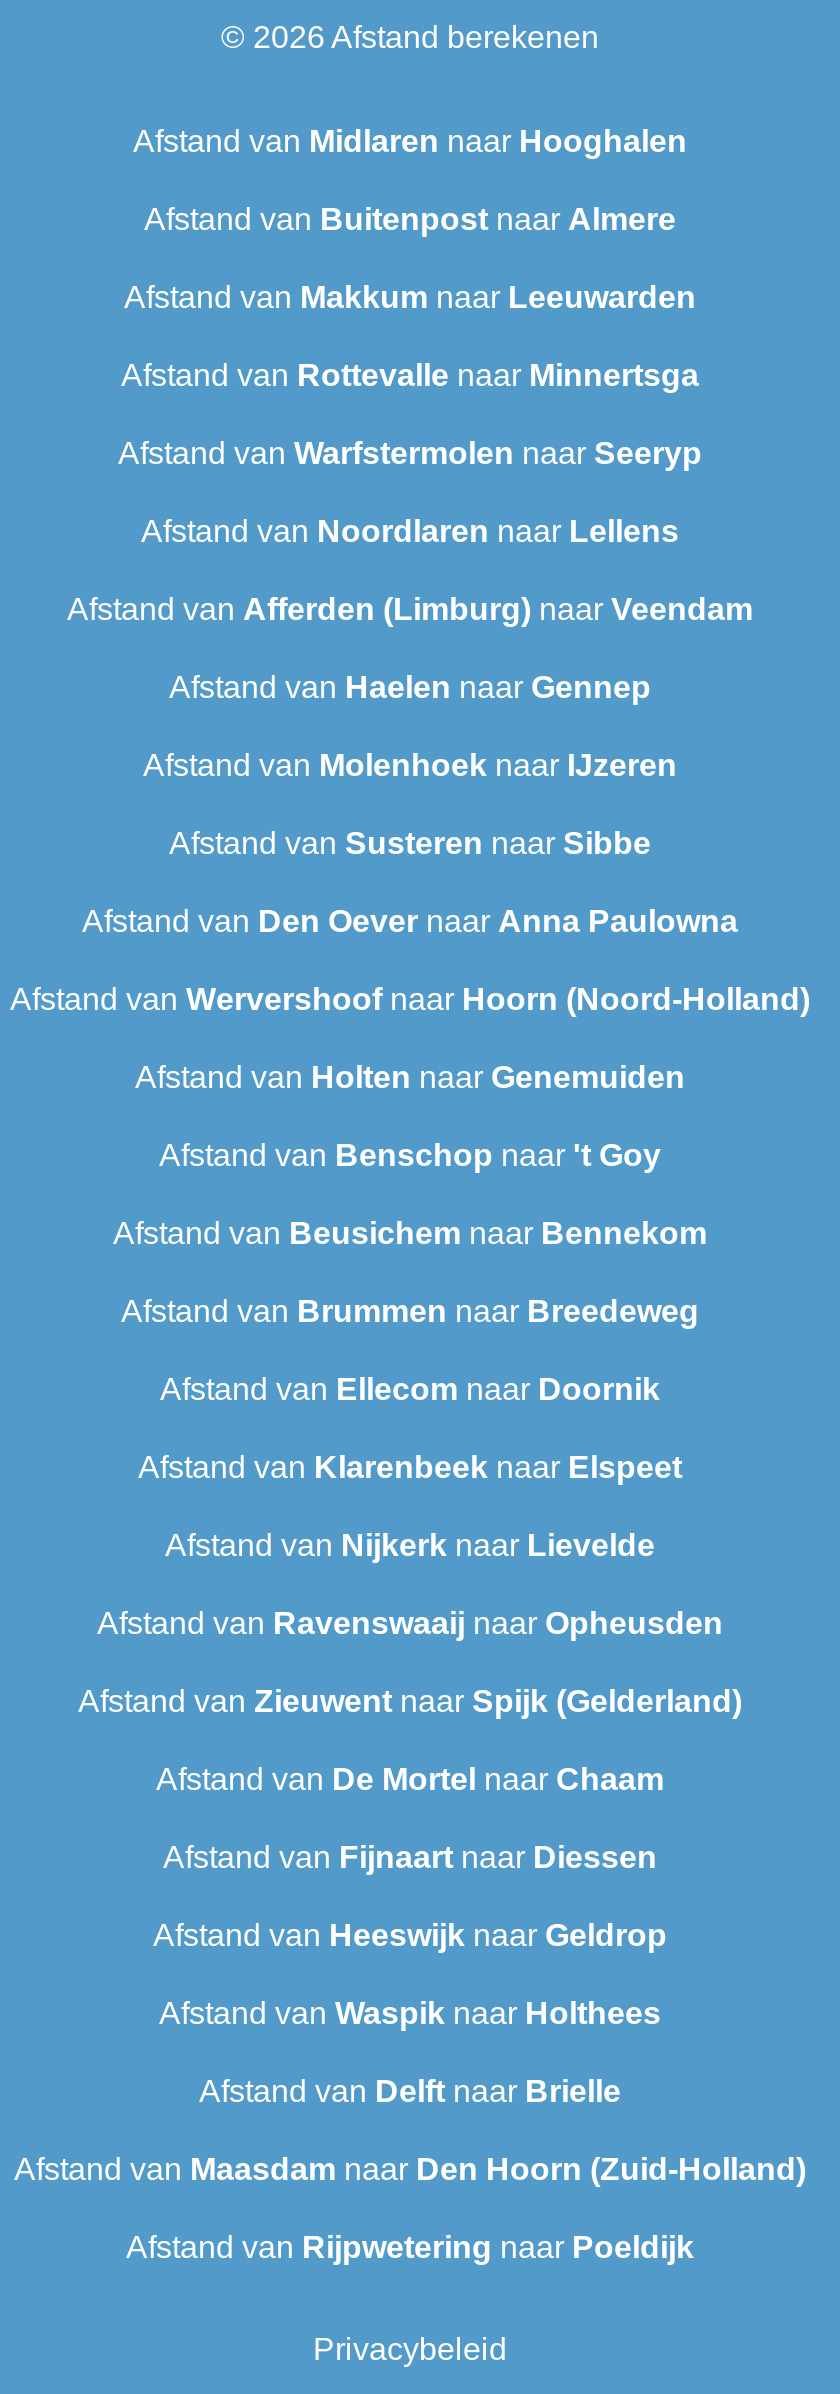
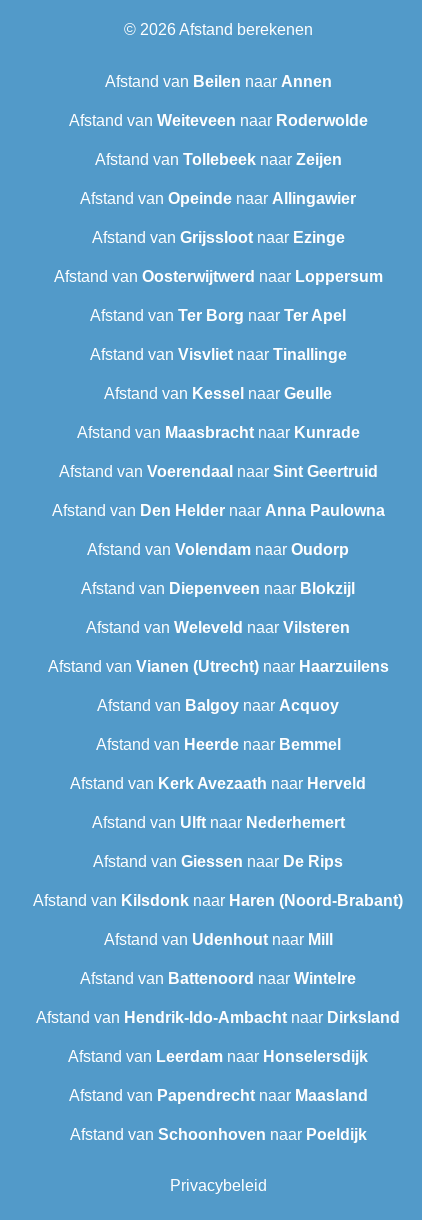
[133,124,687,158] Afstand van Midlaren naar Hooghalen -> [104,73,331,90] Afstand van Beilen naar Annen
[144,202,676,236] Afstand van Buitenpost naar Almere -> [68,112,367,129] Afstand van Weiteveen naar Roderwolde
[124,280,696,314] Afstand van Makkum naar Leeuwarden -> [94,151,341,168] Afstand van Tollebeek naar Zeijen
[121,358,699,392] Afstand van Rottevalle naar Minnertsga -> [80,190,356,207] Afstand van Opeinde naar Allingawier
[118,436,702,470] Afstand van Warfstermolen naar Seeryp -> [91,229,344,246] Afstand van Grijssloot naar Ezinge
[141,514,679,548] Afstand van Noordlaren naar Lellens -> [53,268,382,285] Afstand van Oosterwijtwerd naar Loppersum
[67,592,753,626] Afstand van Afferden (Limburg) naar Veendam -> [90,307,346,324] Afstand van Ter Borg naar Ter Apel
[169,670,651,704] Afstand van Haelen naar Gennep -> [89,346,346,363] Afstand van Visvliet naar Tinallinge
[143,748,677,782] Afstand van Molenhoek naar IJzeren -> [104,385,332,402] Afstand van Kessel naar Geulle
[169,826,651,860] Afstand van Susteren naar Sibbe -> [76,424,359,441] Afstand van Maasbracht naar Kunrade
[82,904,738,938] Afstand van Den Oever naar Anna Paulowna -> [58,463,377,480] Afstand van Voerendaal naar Sint Geertruid
[10,982,810,1016] Afstand van Wervershoof naar Hoorn (Noord-Holland) -> [51,502,384,519] Afstand van Den Helder naar Anna Paulowna
[135,1060,685,1094] Afstand van Holten naar Genemuiden -> [87,541,349,558] Afstand van Volendam naar Oudorp
[159,1138,661,1172] Afstand van Benschop naar 't Goy -> [81,580,355,597] Afstand van Diepenveen naar Blokzijl
[113,1216,707,1250] Afstand van Beusichem naar Bennekom -> [86,619,350,636] Afstand van Weleveld naar Vilsteren
[121,1294,699,1328] Afstand van Brummen naar Breedeweg -> [47,658,388,675] Afstand van Vianen (Utrecht) naar Haarzuilens
[160,1372,660,1406] Afstand van Ellecom naar Doornik -> [97,697,339,714] Afstand van Balgoy naar Acquoy
[138,1450,682,1484] Afstand van Klarenbeek naar Elspeet -> [95,736,340,753] Afstand van Heerde naar Bemmel
[165,1528,655,1562] Afstand van Nijkerk naar Lievelde -> [70,775,366,792] Afstand van Kerk Avezaath naar Herveld
[97,1606,723,1640] Afstand van Ravenswaaij naar Opheusden -> [91,814,344,831] Afstand van Ulft naar Nederhemert
[78,1684,742,1718] Afstand van Zieuwent naar Spijk (Gelderland) -> [93,853,343,870] Afstand van Giessen naar De Rips
[156,1762,664,1796] Afstand van De Mortel naar Chaam -> [33,892,403,909] Afstand van Kilsdonk naar Haren (Noord-Brabant)
[163,1840,657,1874] Afstand van Fijnaart naar Diessen -> [103,931,332,948] Afstand van Udenhout naar Mill
[153,1918,667,1952] Afstand van Heeswijk naar Geldrop -> [80,970,356,987] Afstand van Battenoord naar Wintelre
[159,1996,661,2030] Afstand van Waspik naar Holthees -> [36,1009,400,1026] Afstand van Hendrik-Ido-Ambacht naar Dirksland
[199,2074,621,2108] Afstand van Delft naar Brielle -> [68,1048,368,1065] Afstand van Leerdam naar Honselersdijk
[14,2152,806,2186] Afstand van Maasdam naar Den Hoorn (Zuid-Holland) -> [68,1087,367,1104] Afstand van Papendrecht naar Maasland
[126,2230,694,2264] Afstand van Rijpwetering naar Poeldijk -> [69,1126,366,1143] Afstand van Schoonhoven naar Poeldijk

